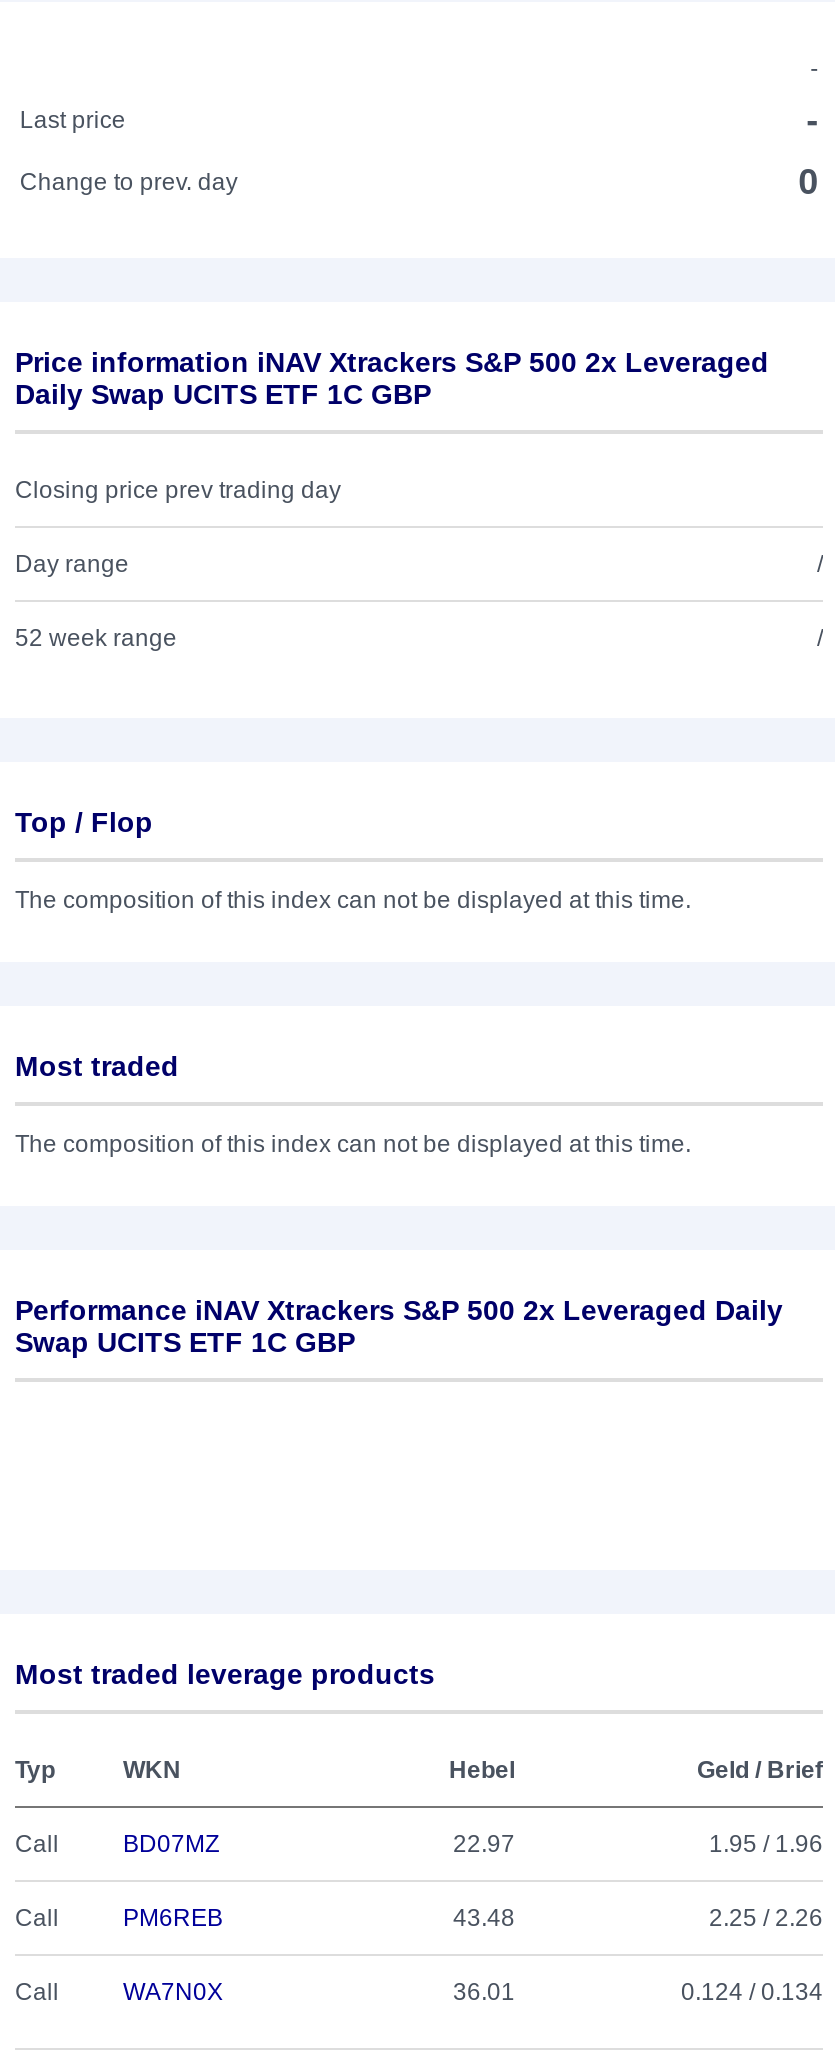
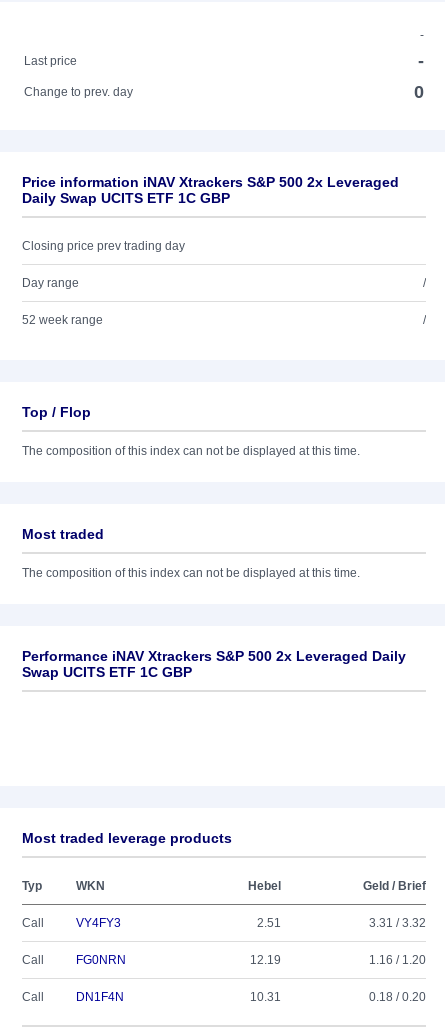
[123,1830,823,1858] BD07MZ | 22.97 | 1.95 / 1.96 -> [76,916,426,930] VY4FY3 | 2.51 | 3.31 / 3.32
[123,1904,823,1932] PM6REB | 43.48 | 2.25 / 2.26 -> [76,953,426,967] FG0NRN | 12.19 | 1.16 / 1.20
[123,1978,823,2006] WA7N0X | 36.01 | 0.124 / 0.134 -> [76,990,426,1004] DN1F4N | 10.31 | 0.18 / 0.20

